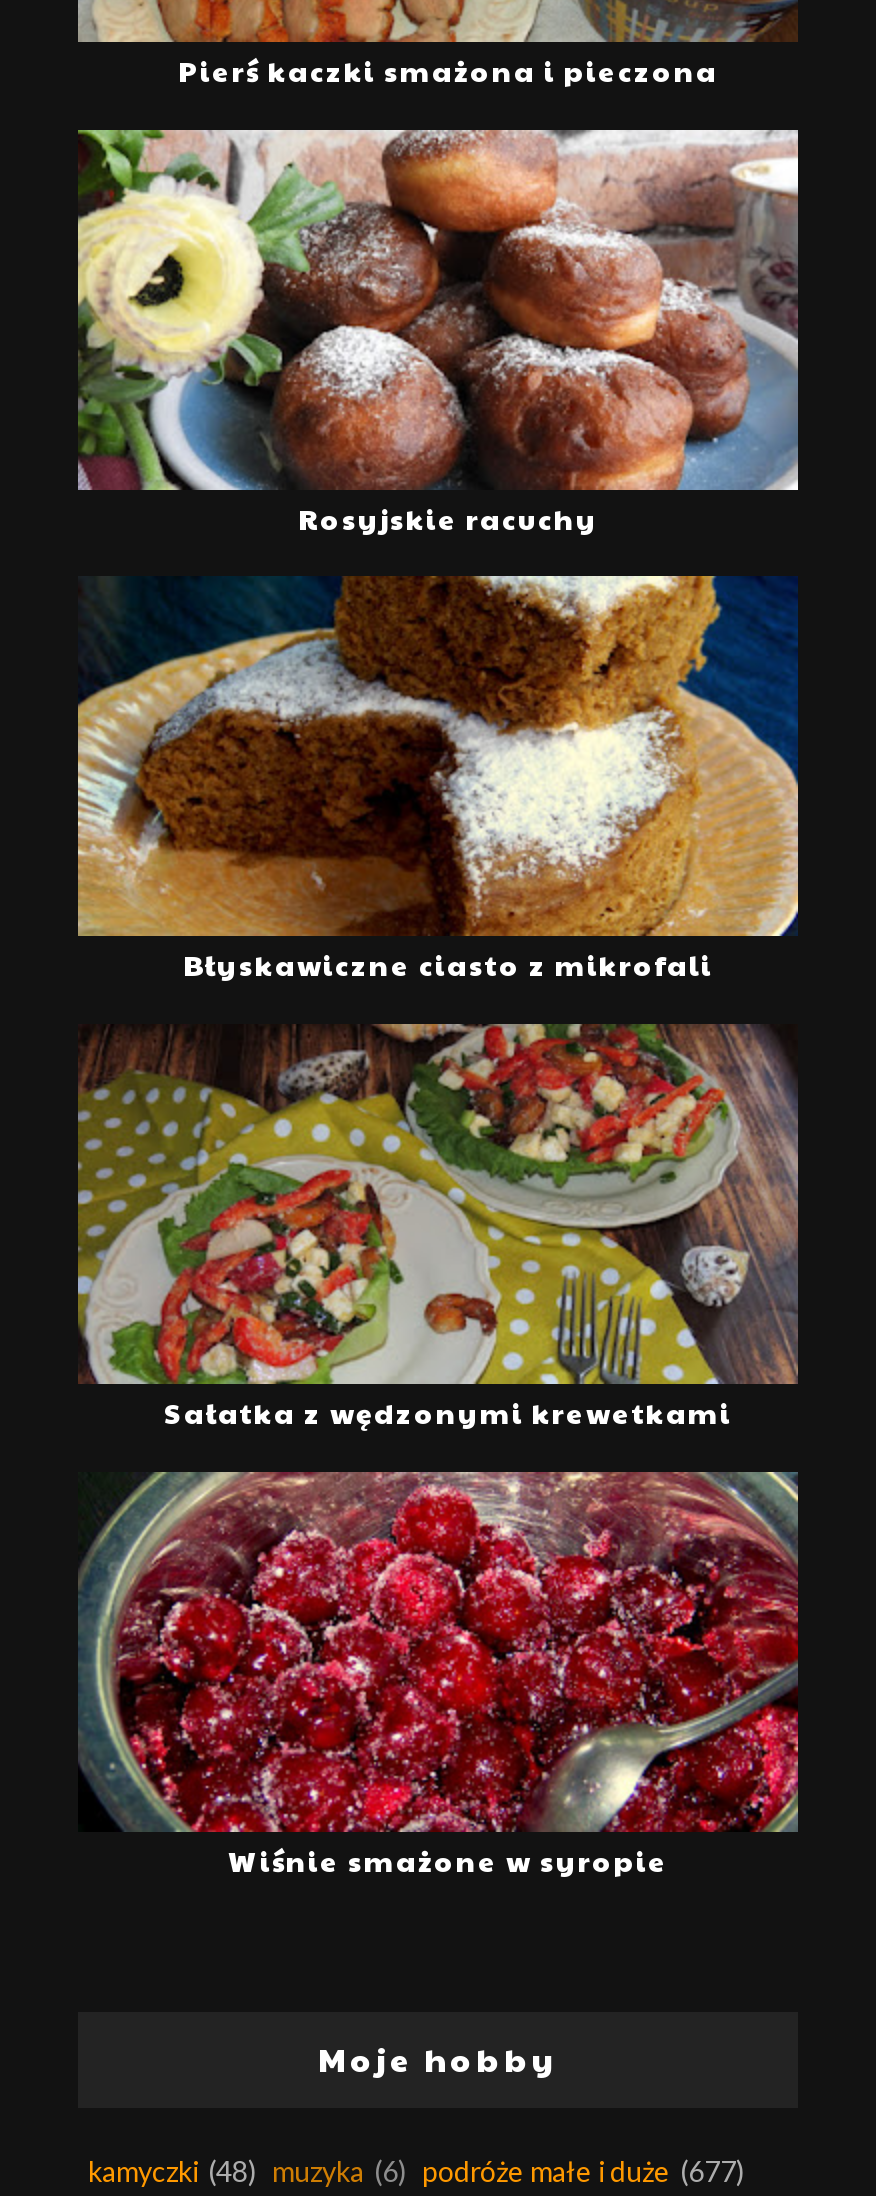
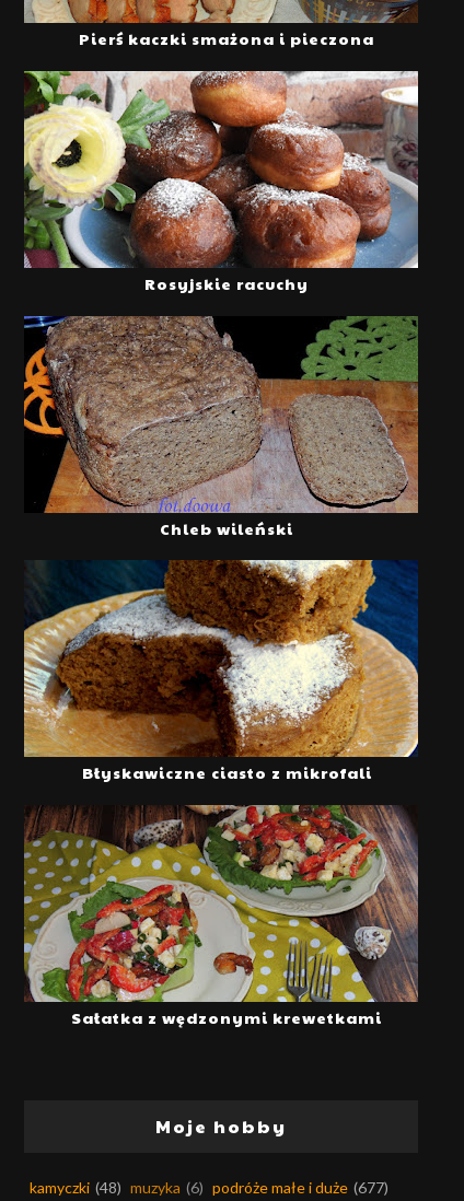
none -> [23,315,419,539] [image] | Chleb wileński
moved [74,572,802,1433] -> [22,558,420,1028]: [image] | Błyskawiczne ciasto z mikrofali | Sałatka z wędzonymi krewetkami
[78,1470,800,1880] [image] | Wiśnie smażone w syropie -> none

